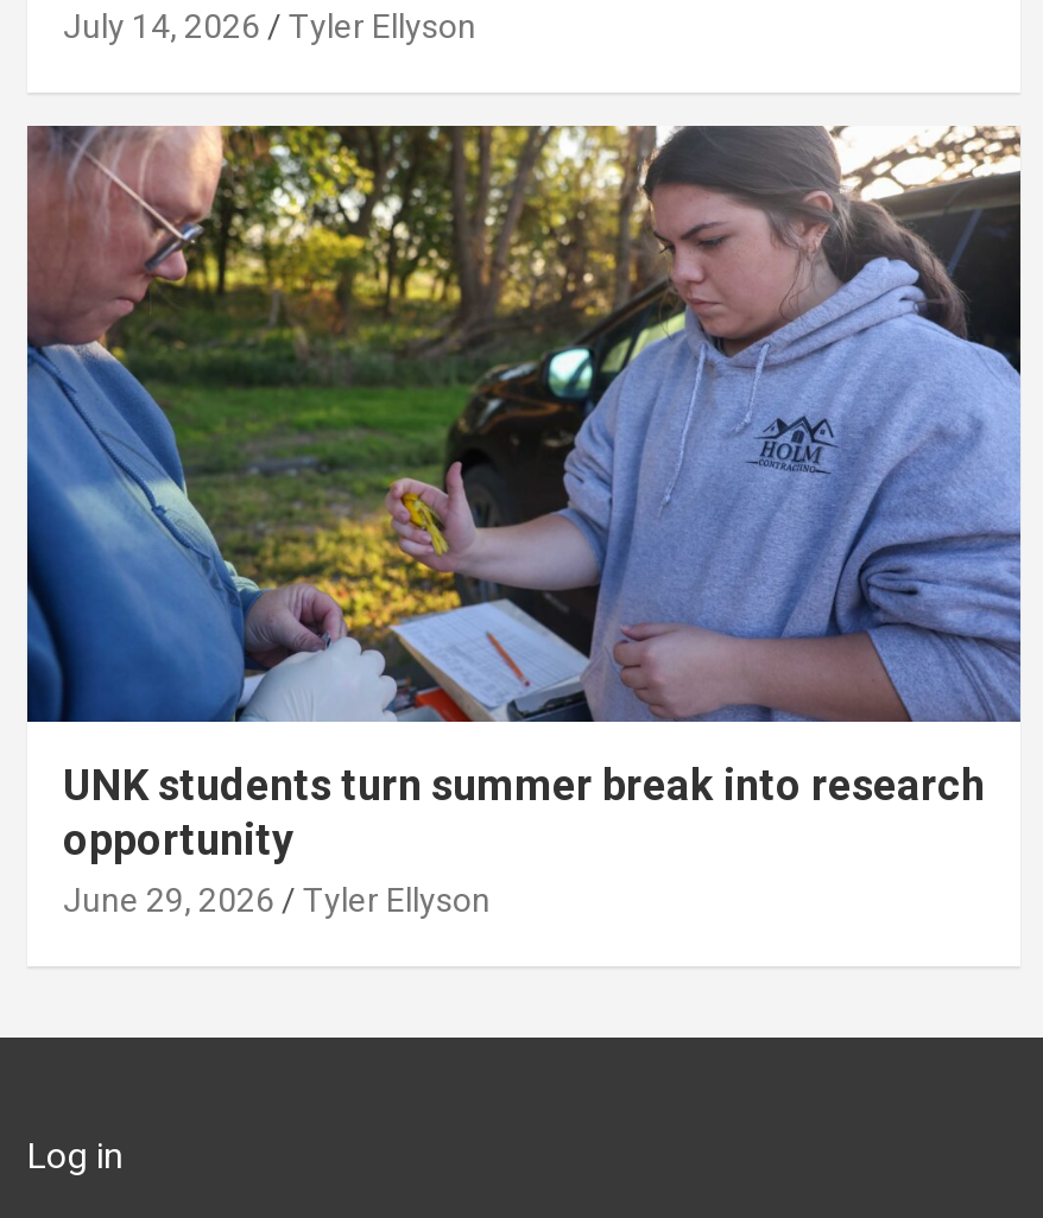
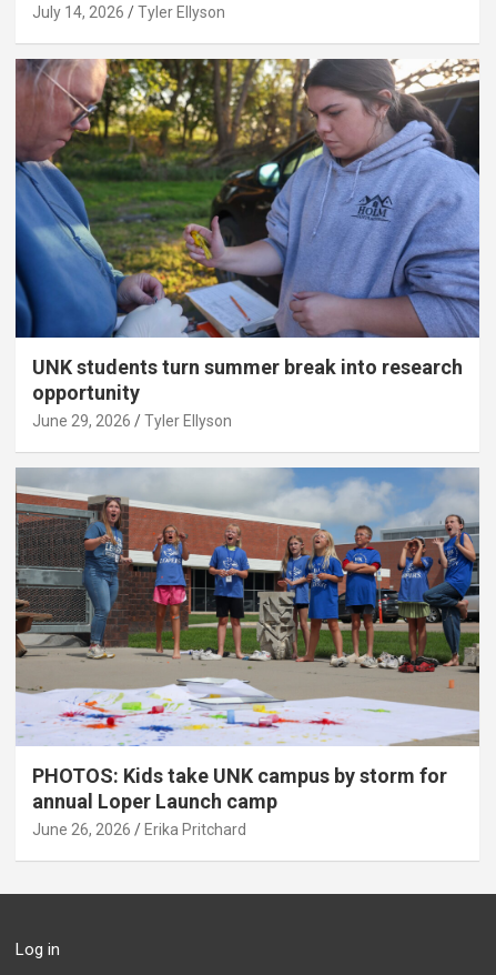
none -> [14,466,480,838] [image] | PHOTOS: Kids take UNK campus by storm for | annual Loper Launch camp | June 26, 2026 | Erika Pritchard

